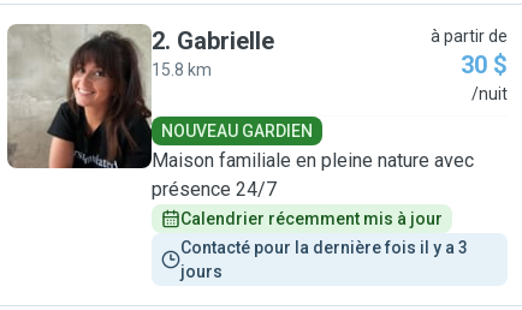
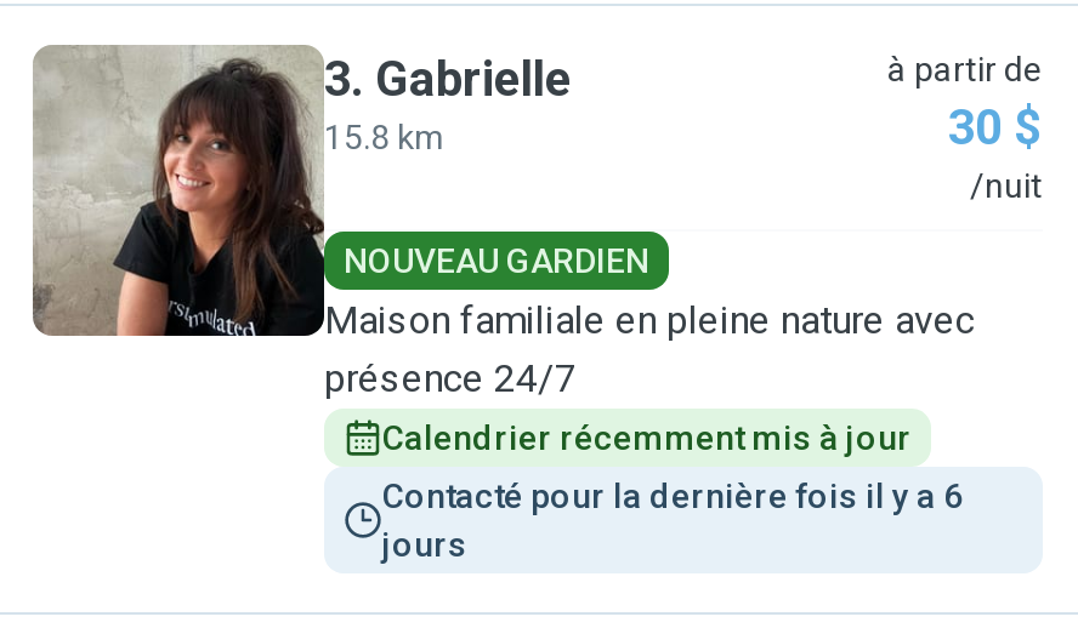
[152,26,274,55] 2. Gabrielle -> [324,50,572,108] 3. Gabrielle
[180,238,471,257] Contacté pour la dernière fois il y a 3 -> [382,476,970,515] Contacté pour la dernière fois il y a 6

